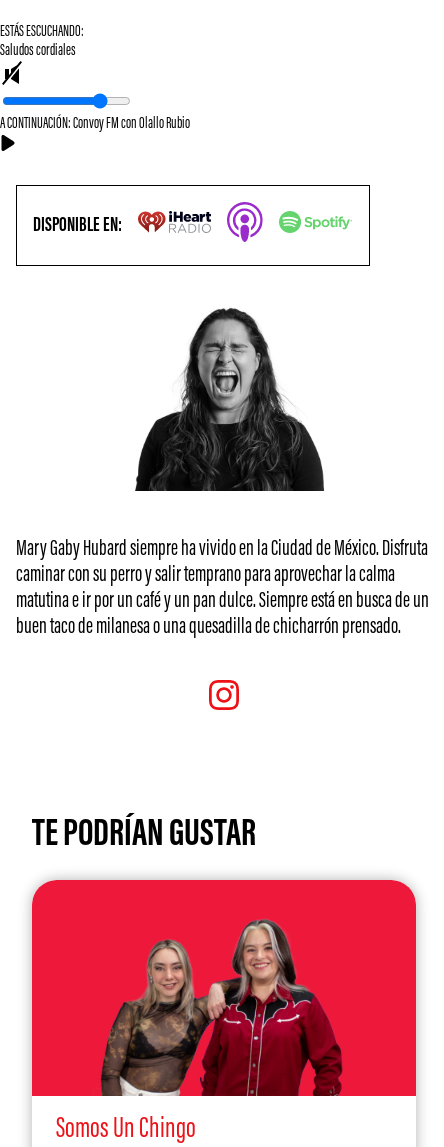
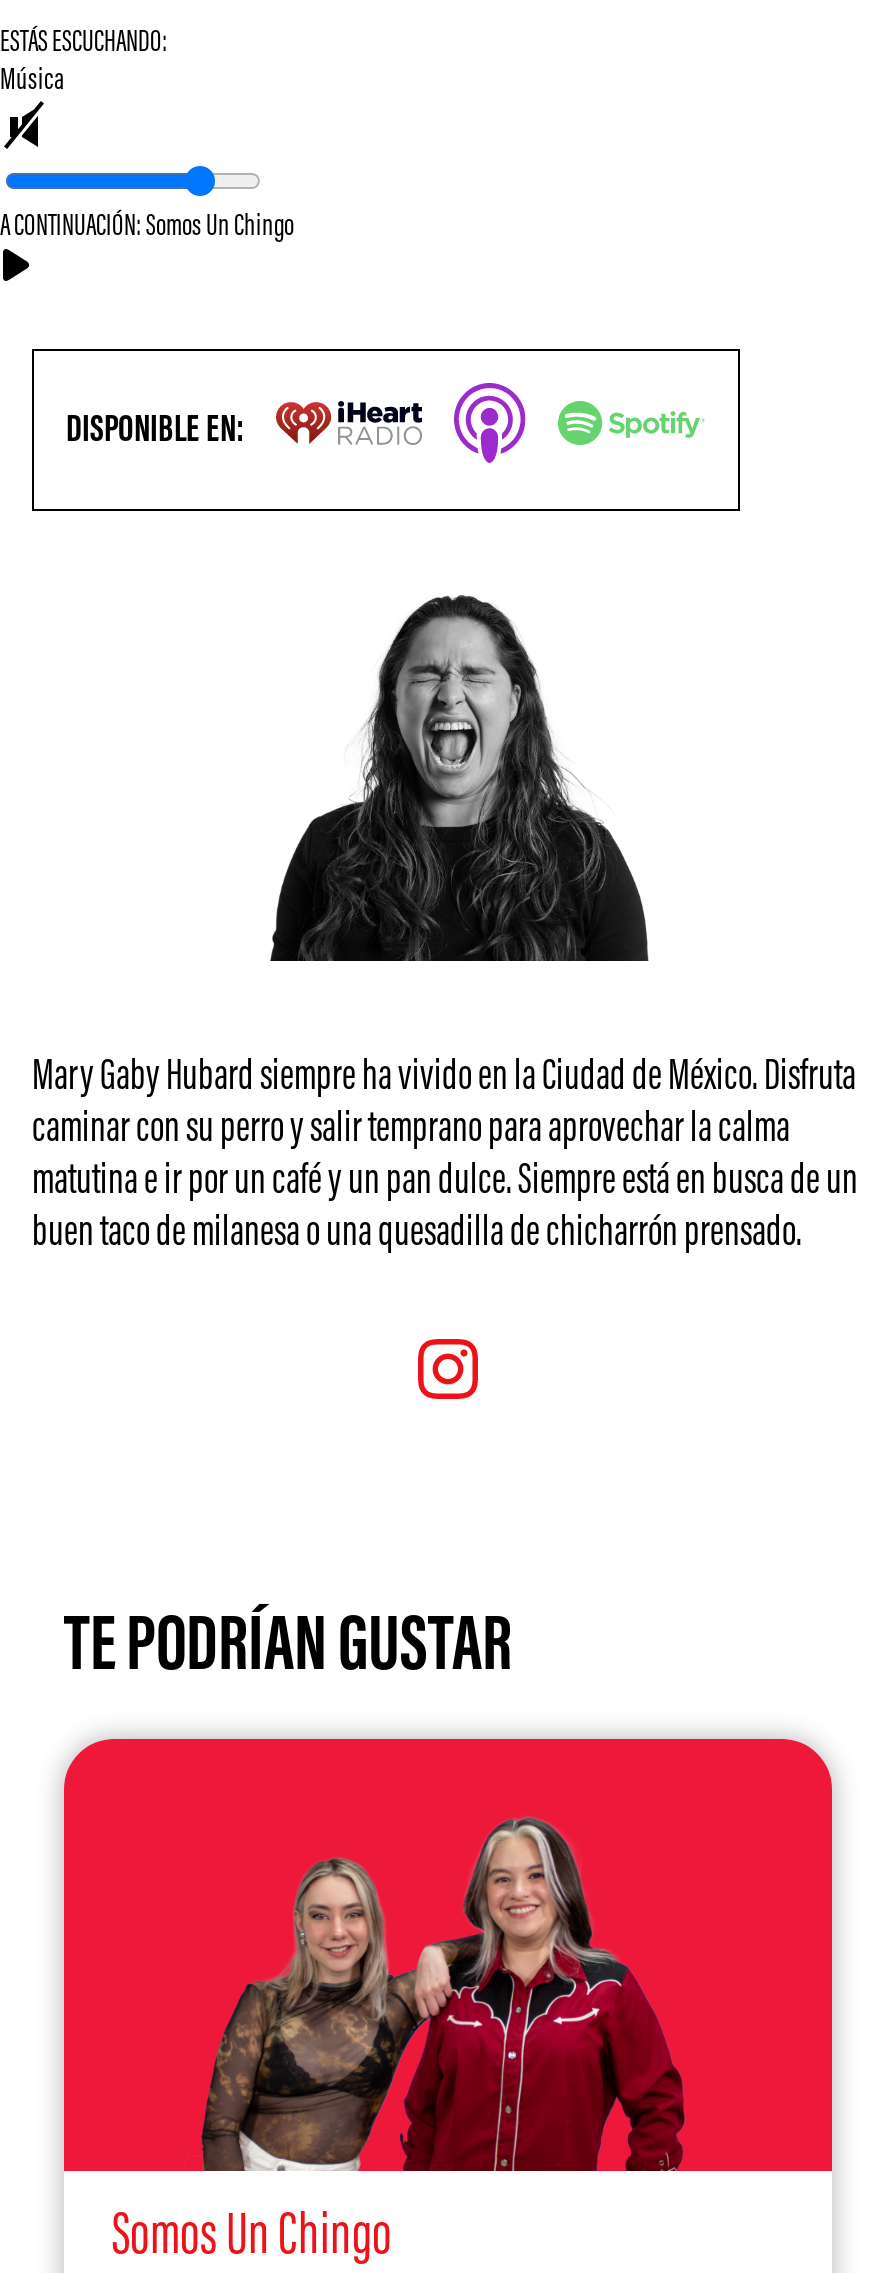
[0,43,76,59] Saludos cordiales -> [0,66,64,98] Música
[0,116,190,132] A CONTINUACIÓN: Convoy FM con Olallo Rubio -> [0,212,294,244] A CONTINUACIÓN: Somos Un Chingo

